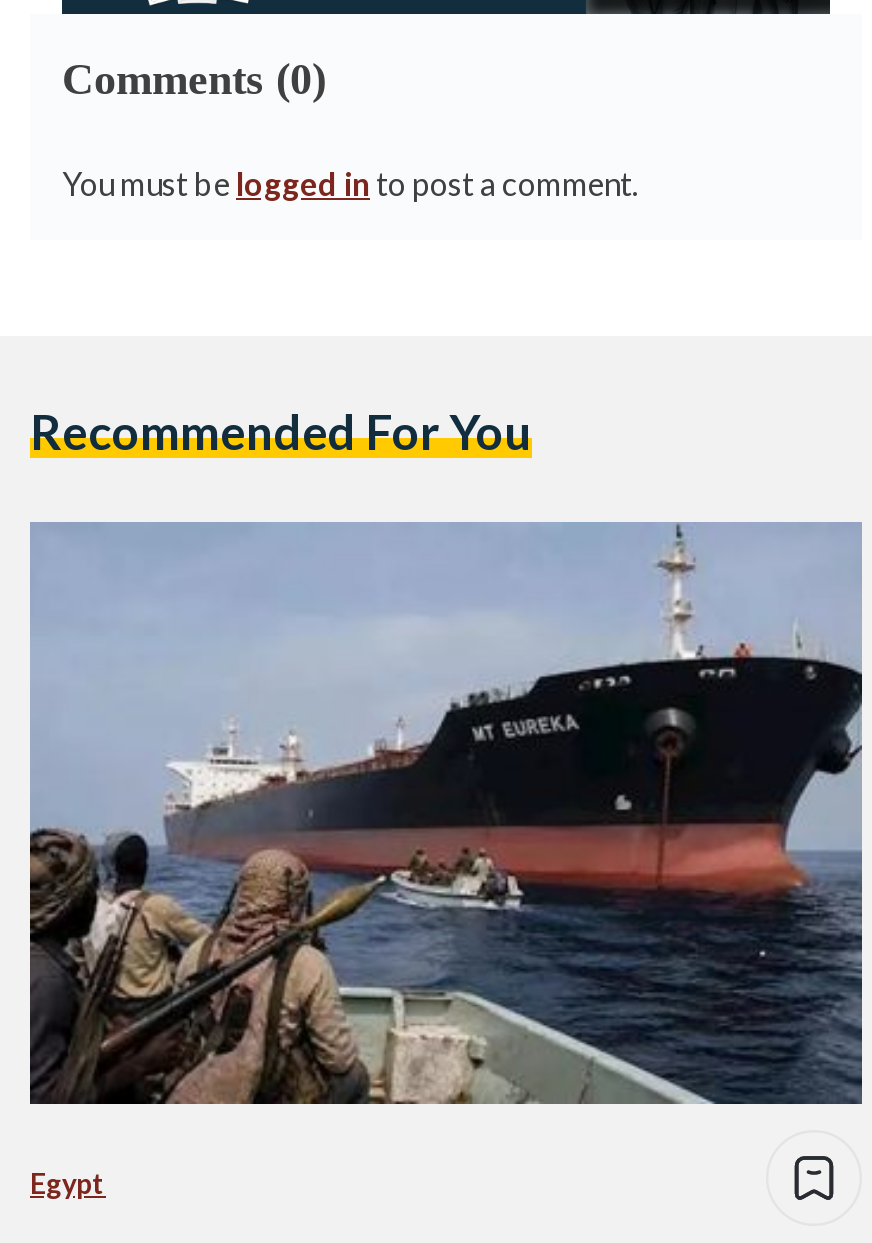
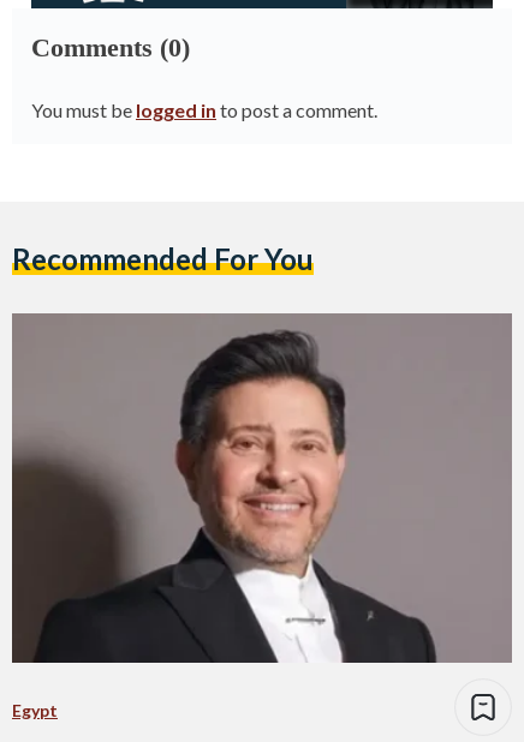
[30,522,862,1106] [image] -> [12,313,512,664] [image]

